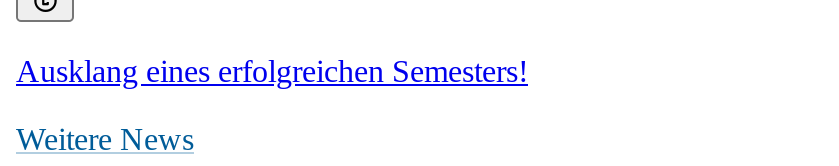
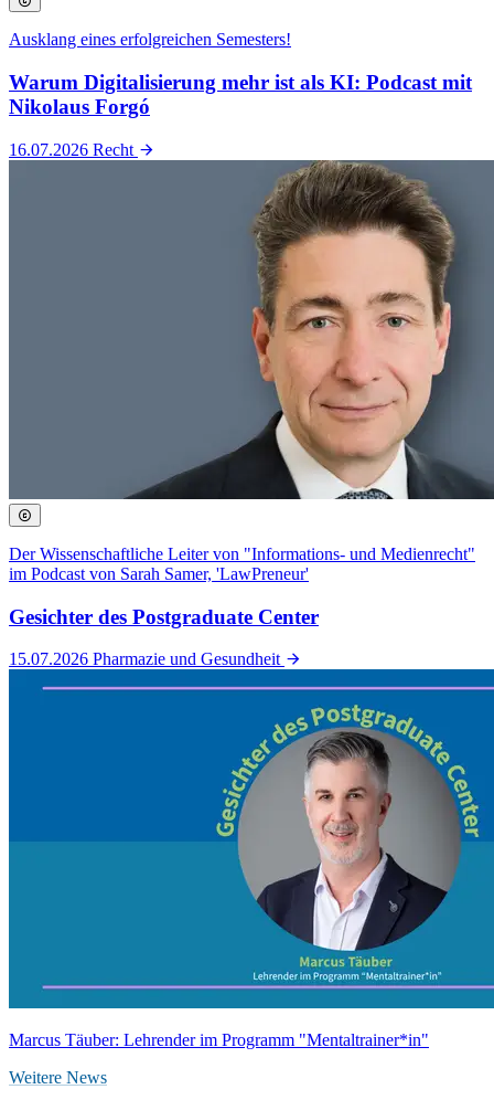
none -> [8,544,491,1009] [image] | Der Wissenschaftliche Leiter von "Informations- und Medienrecht" | im Podcast von Sarah Samer, 'LawPreneur' | Gesichter des Postgraduate Center | 15.07.2026 Pharmazie und Gesundheit
none -> [9,71,491,528] [image] | Warum Digitalisierung mehr ist als KI: Podcast mit | Nikolaus Forgó | 16.07.2026 Recht
none -> [9,1031,429,1050] Marcus Täuber: Lehrender im Programm "Mentaltrainer*in"

